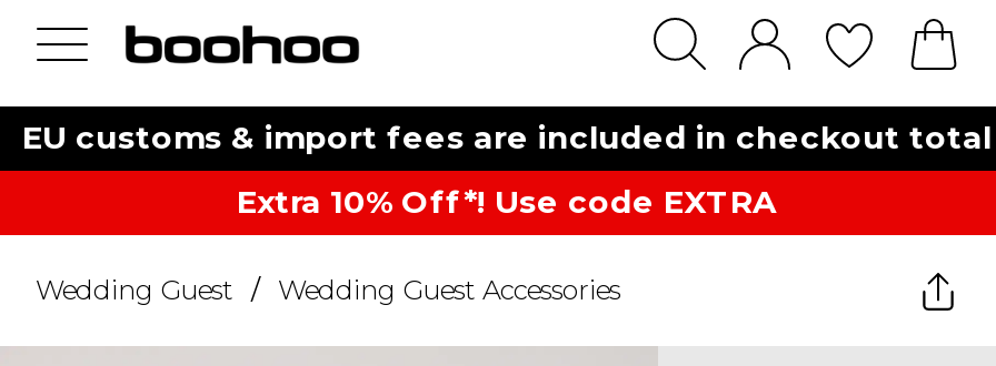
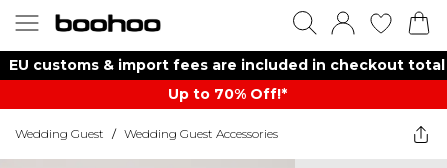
[237,182,777,222] Extra 10% Off*! Use code EXTRA -> [167,85,286,103] Up to 70% Off!*

